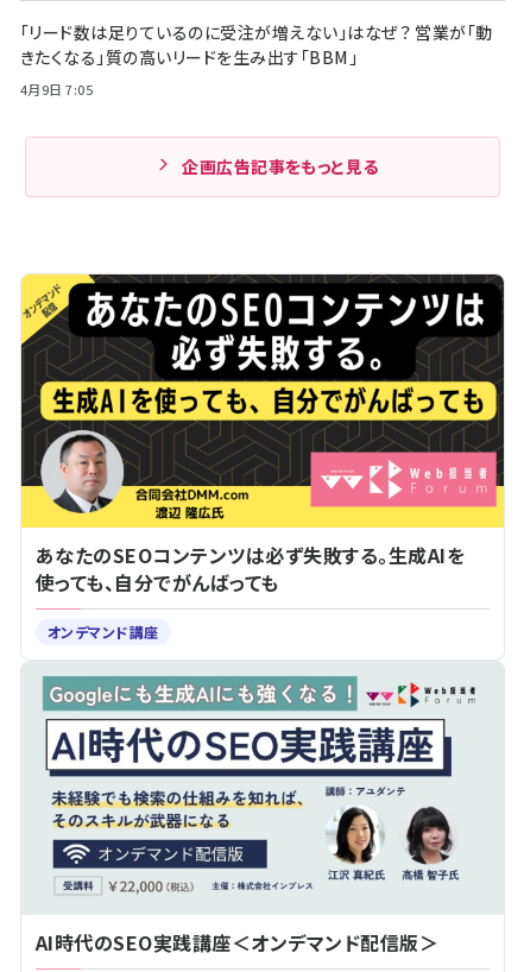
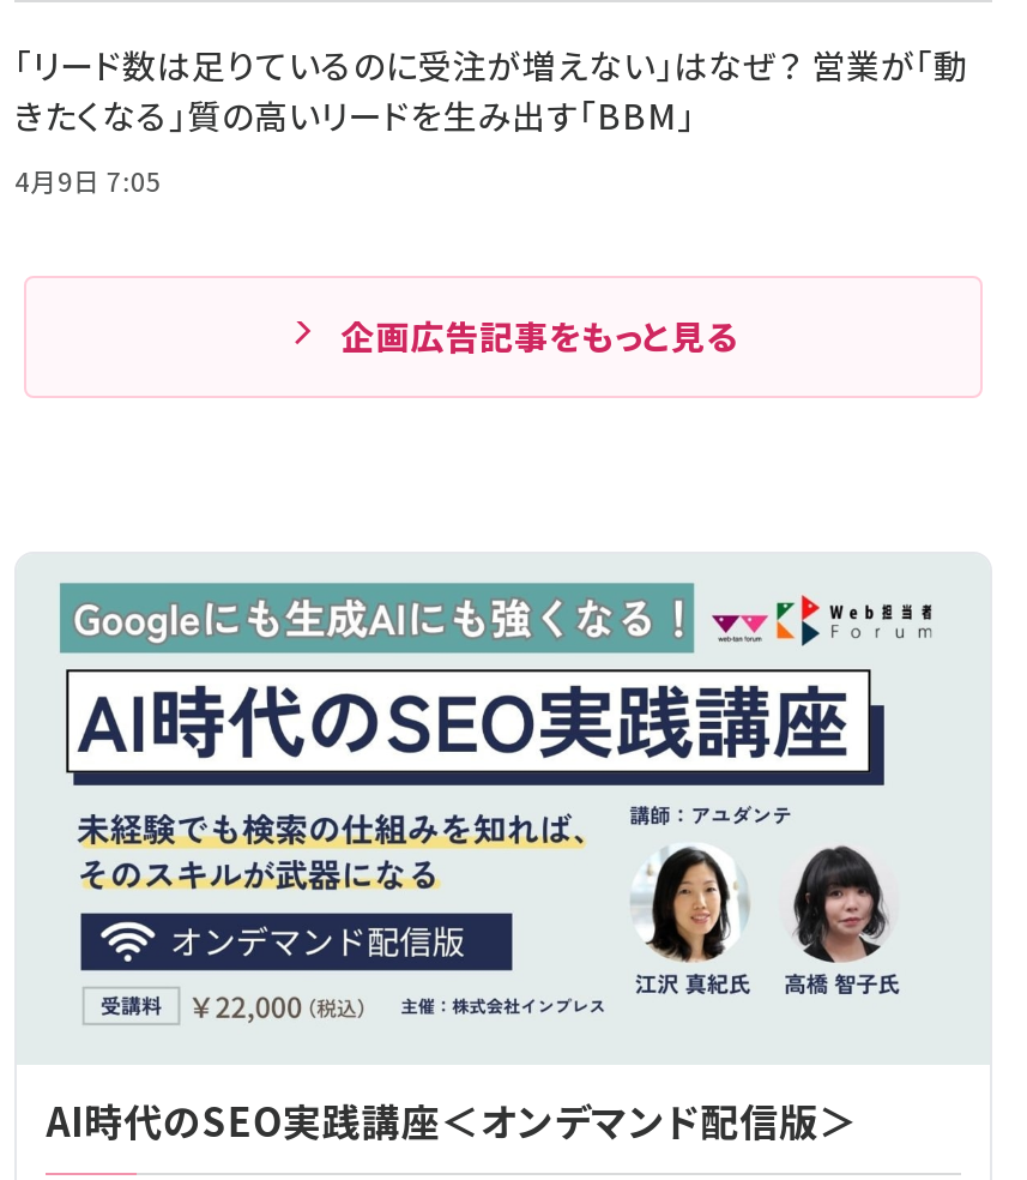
[20,273,505,642] [image] | あなたのSEOコンテンツは必ず失敗する。生成AIを | 使っても、自分でがんばっても | オンデマンド講座 -> none

